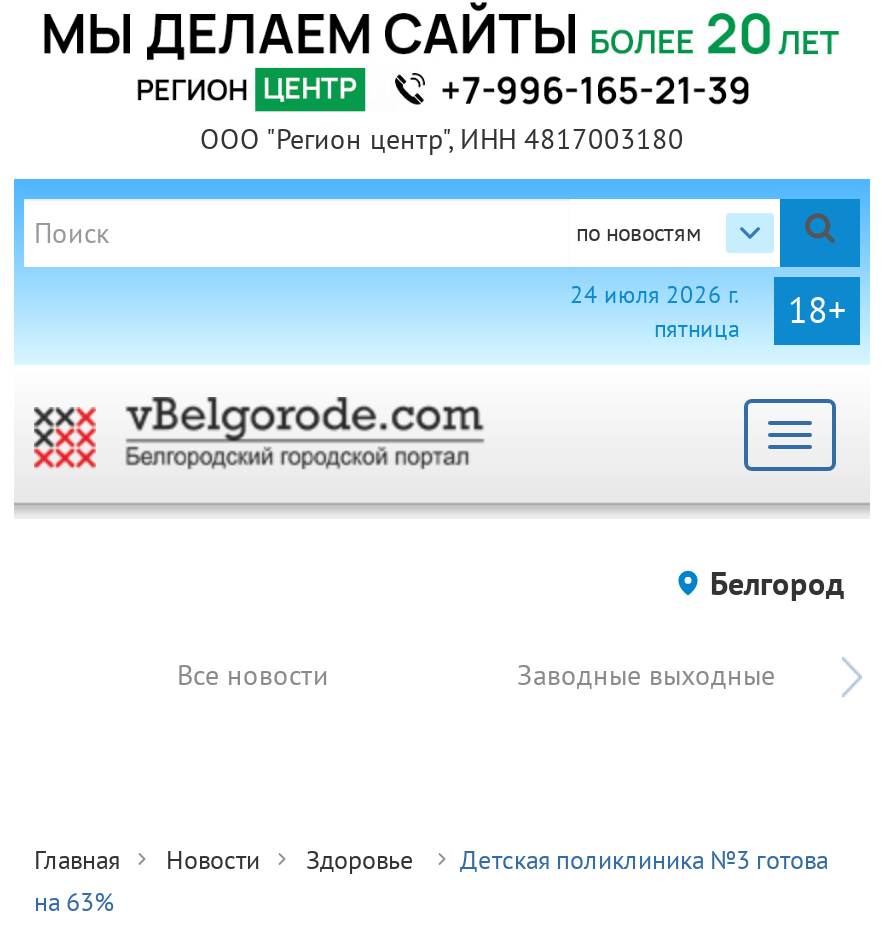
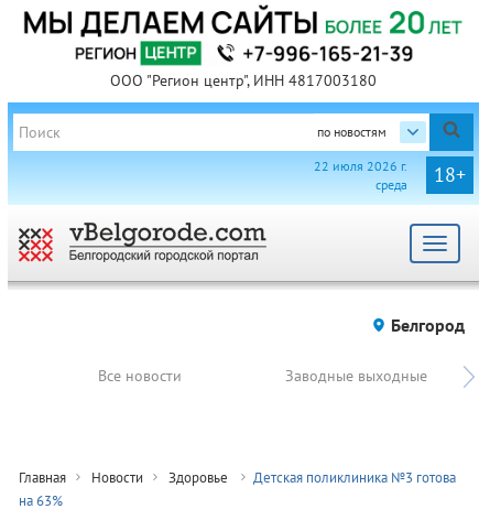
[570,279,740,343] 24 июля 2026 г. | пятница -> [314,157,407,193] 22 июля 2026 г. | среда

